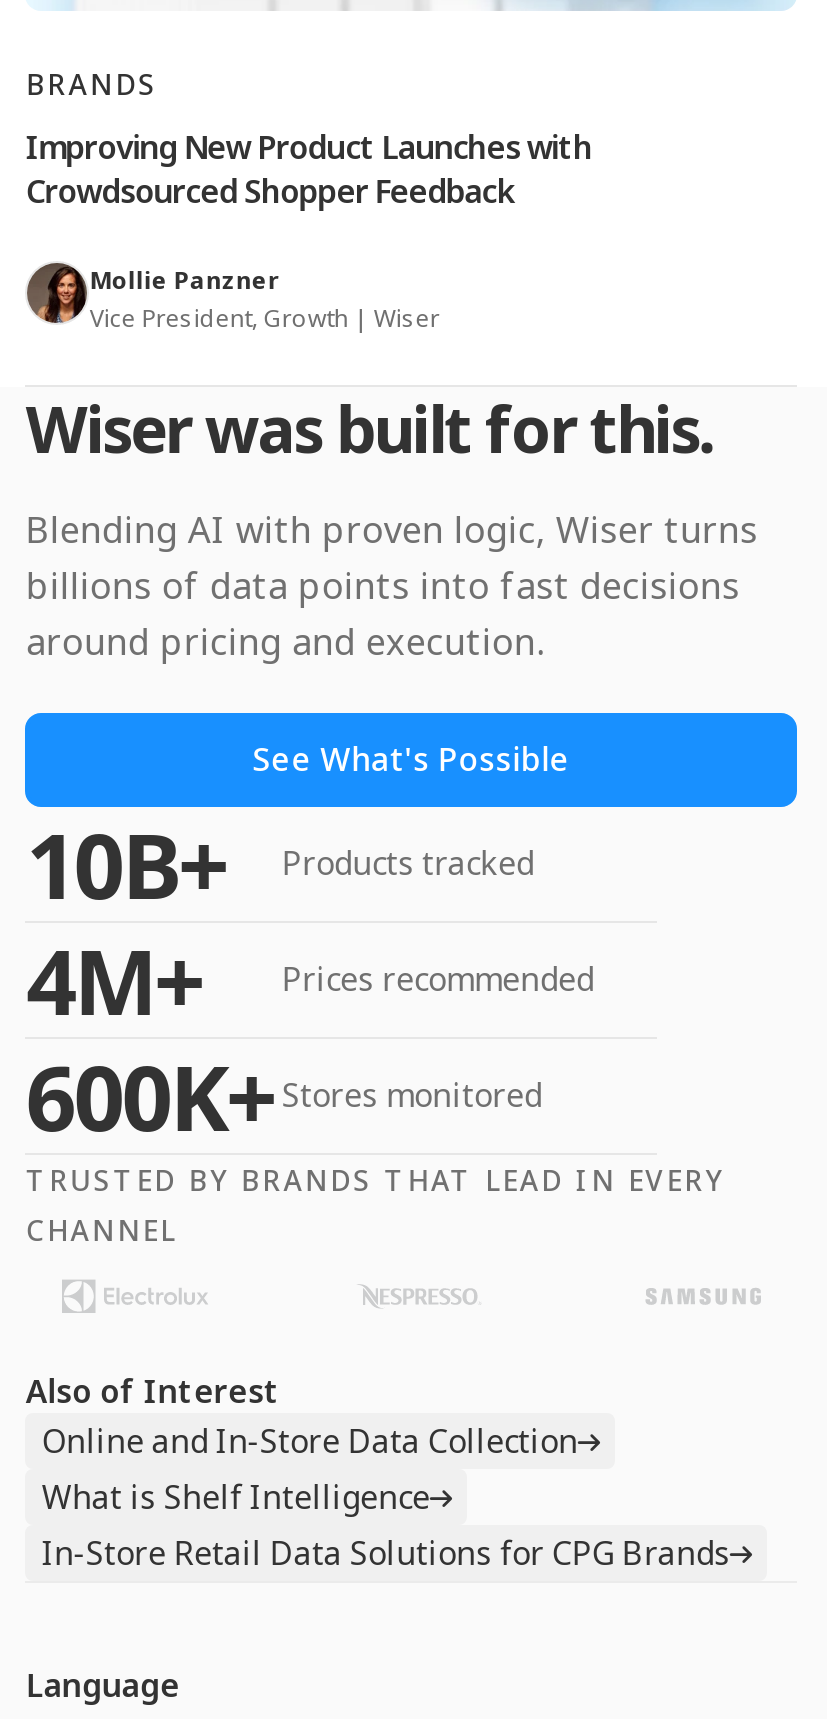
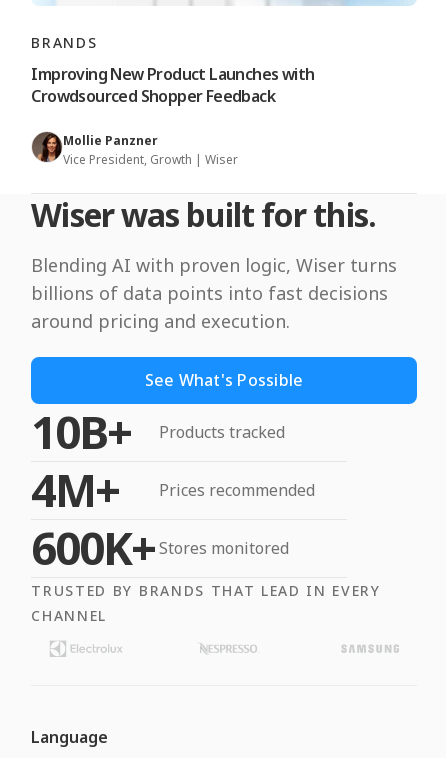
[26,1369,730,1575] Also of Interest | Online and In-Store Data Collection | What is Shelf Intelligence | In-Store Retail Data Solutions for CPG Brands -> none

